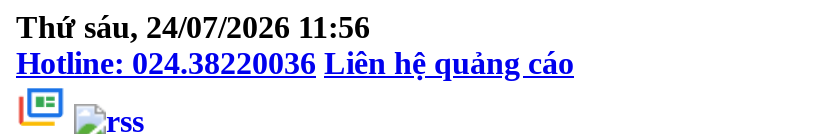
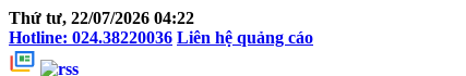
[16,10,370,44] Thứ sáu, 24/07/2026 11:56 -> [9,9,194,27] Thứ tư, 22/07/2026 04:22

